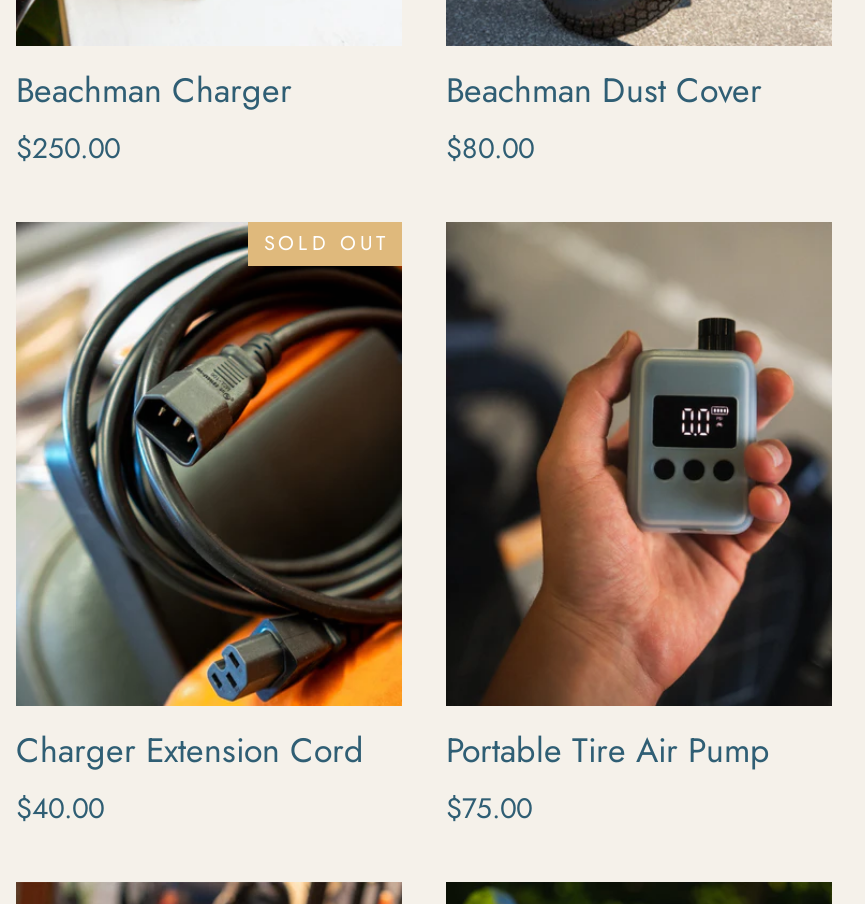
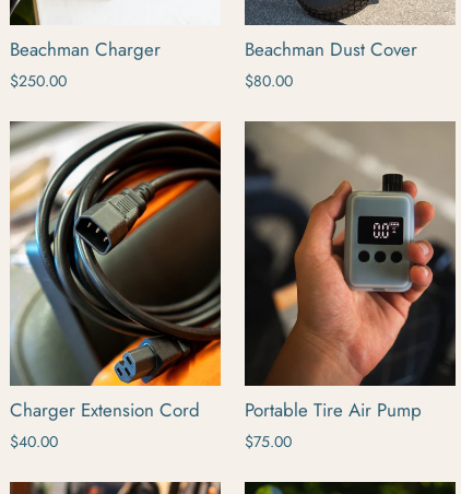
[264,229,390,259] SOLD OUT -> none

